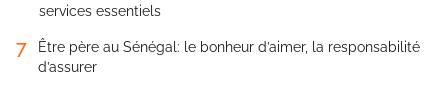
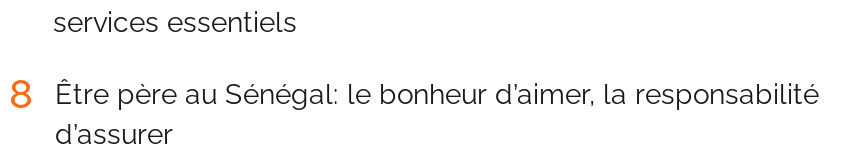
[16,35,420,59] 7 Être père au Sénégal: le bonheur d’aimer, la responsabilité -> [9,70,819,118] 8 Être père au Sénégal: le bonheur d’aimer, la responsabilité

